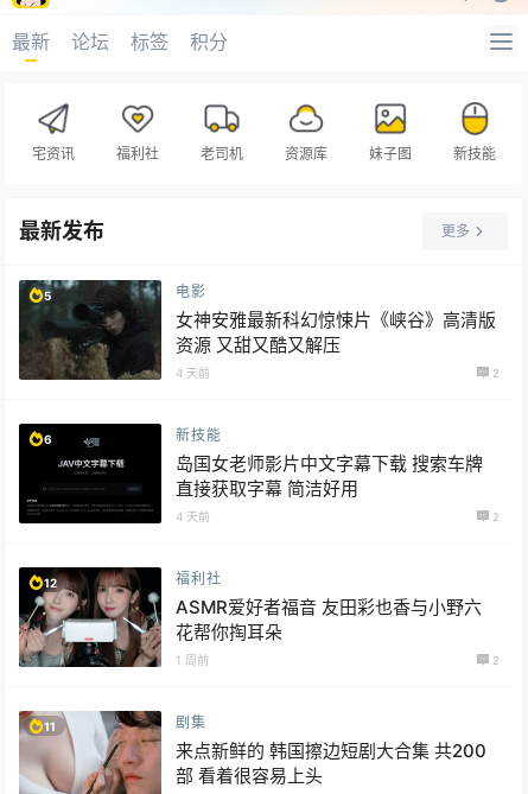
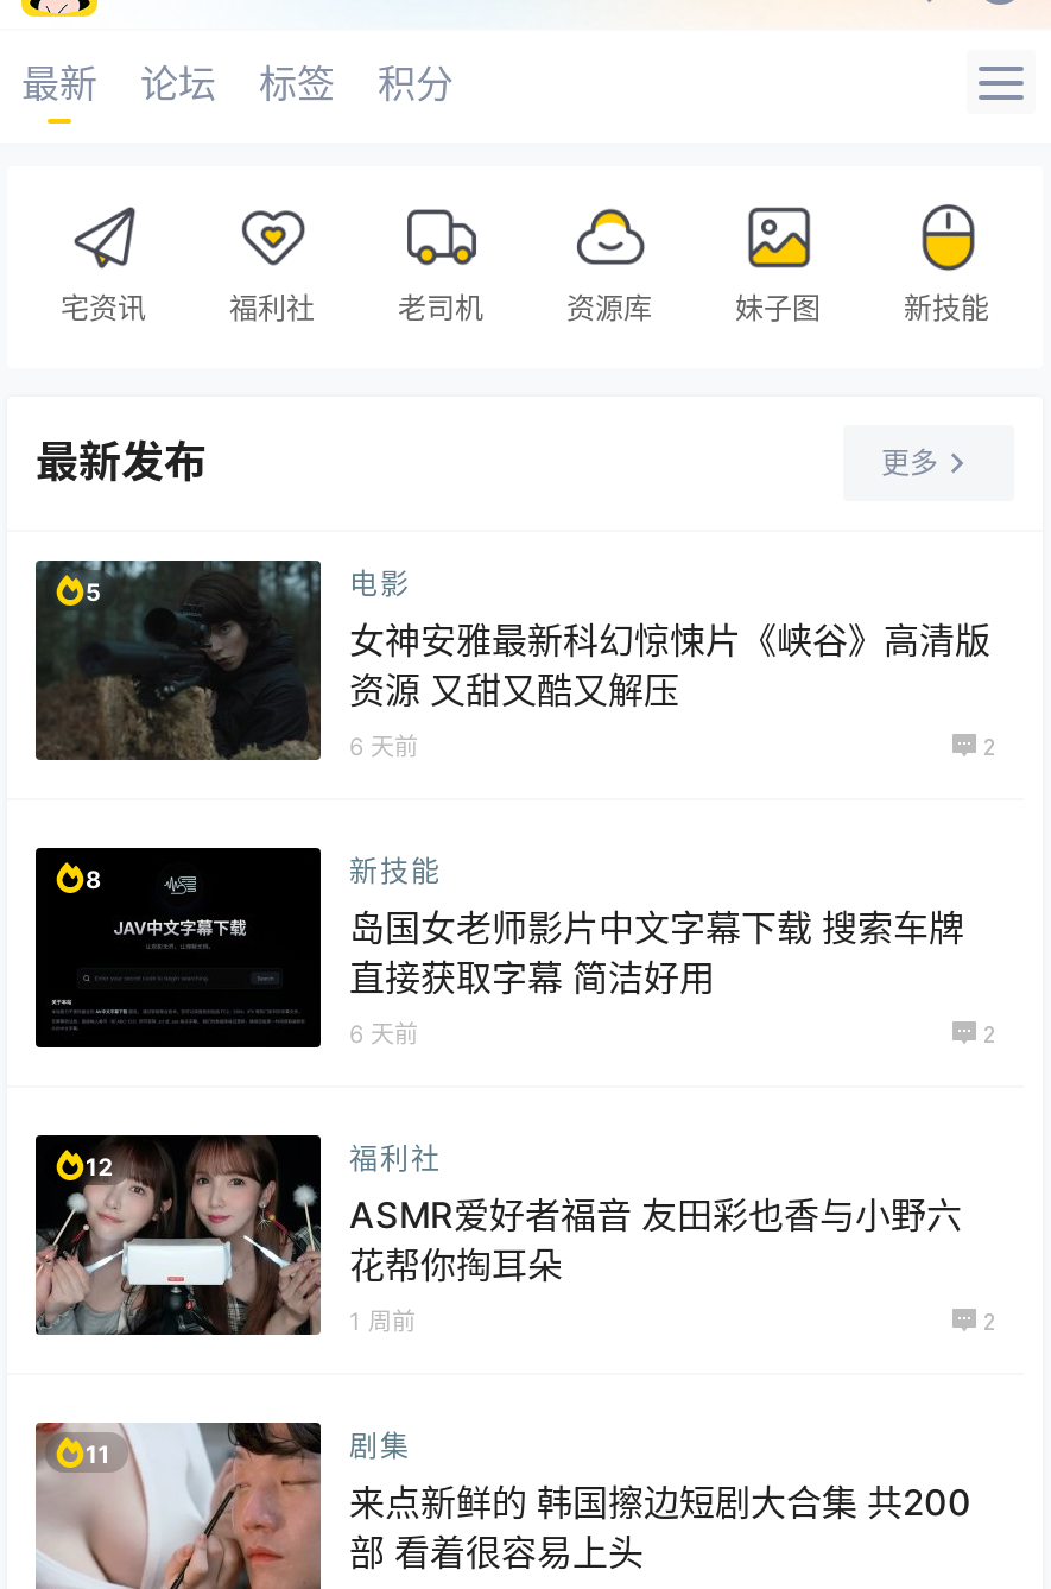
[176,366,210,380] 4 天前 -> [349,732,418,760] 6 天前
[44,431,53,446] 6 -> [86,863,103,892] 8
[176,509,210,523] 4 天前 -> [349,1019,418,1047] 6 天前

